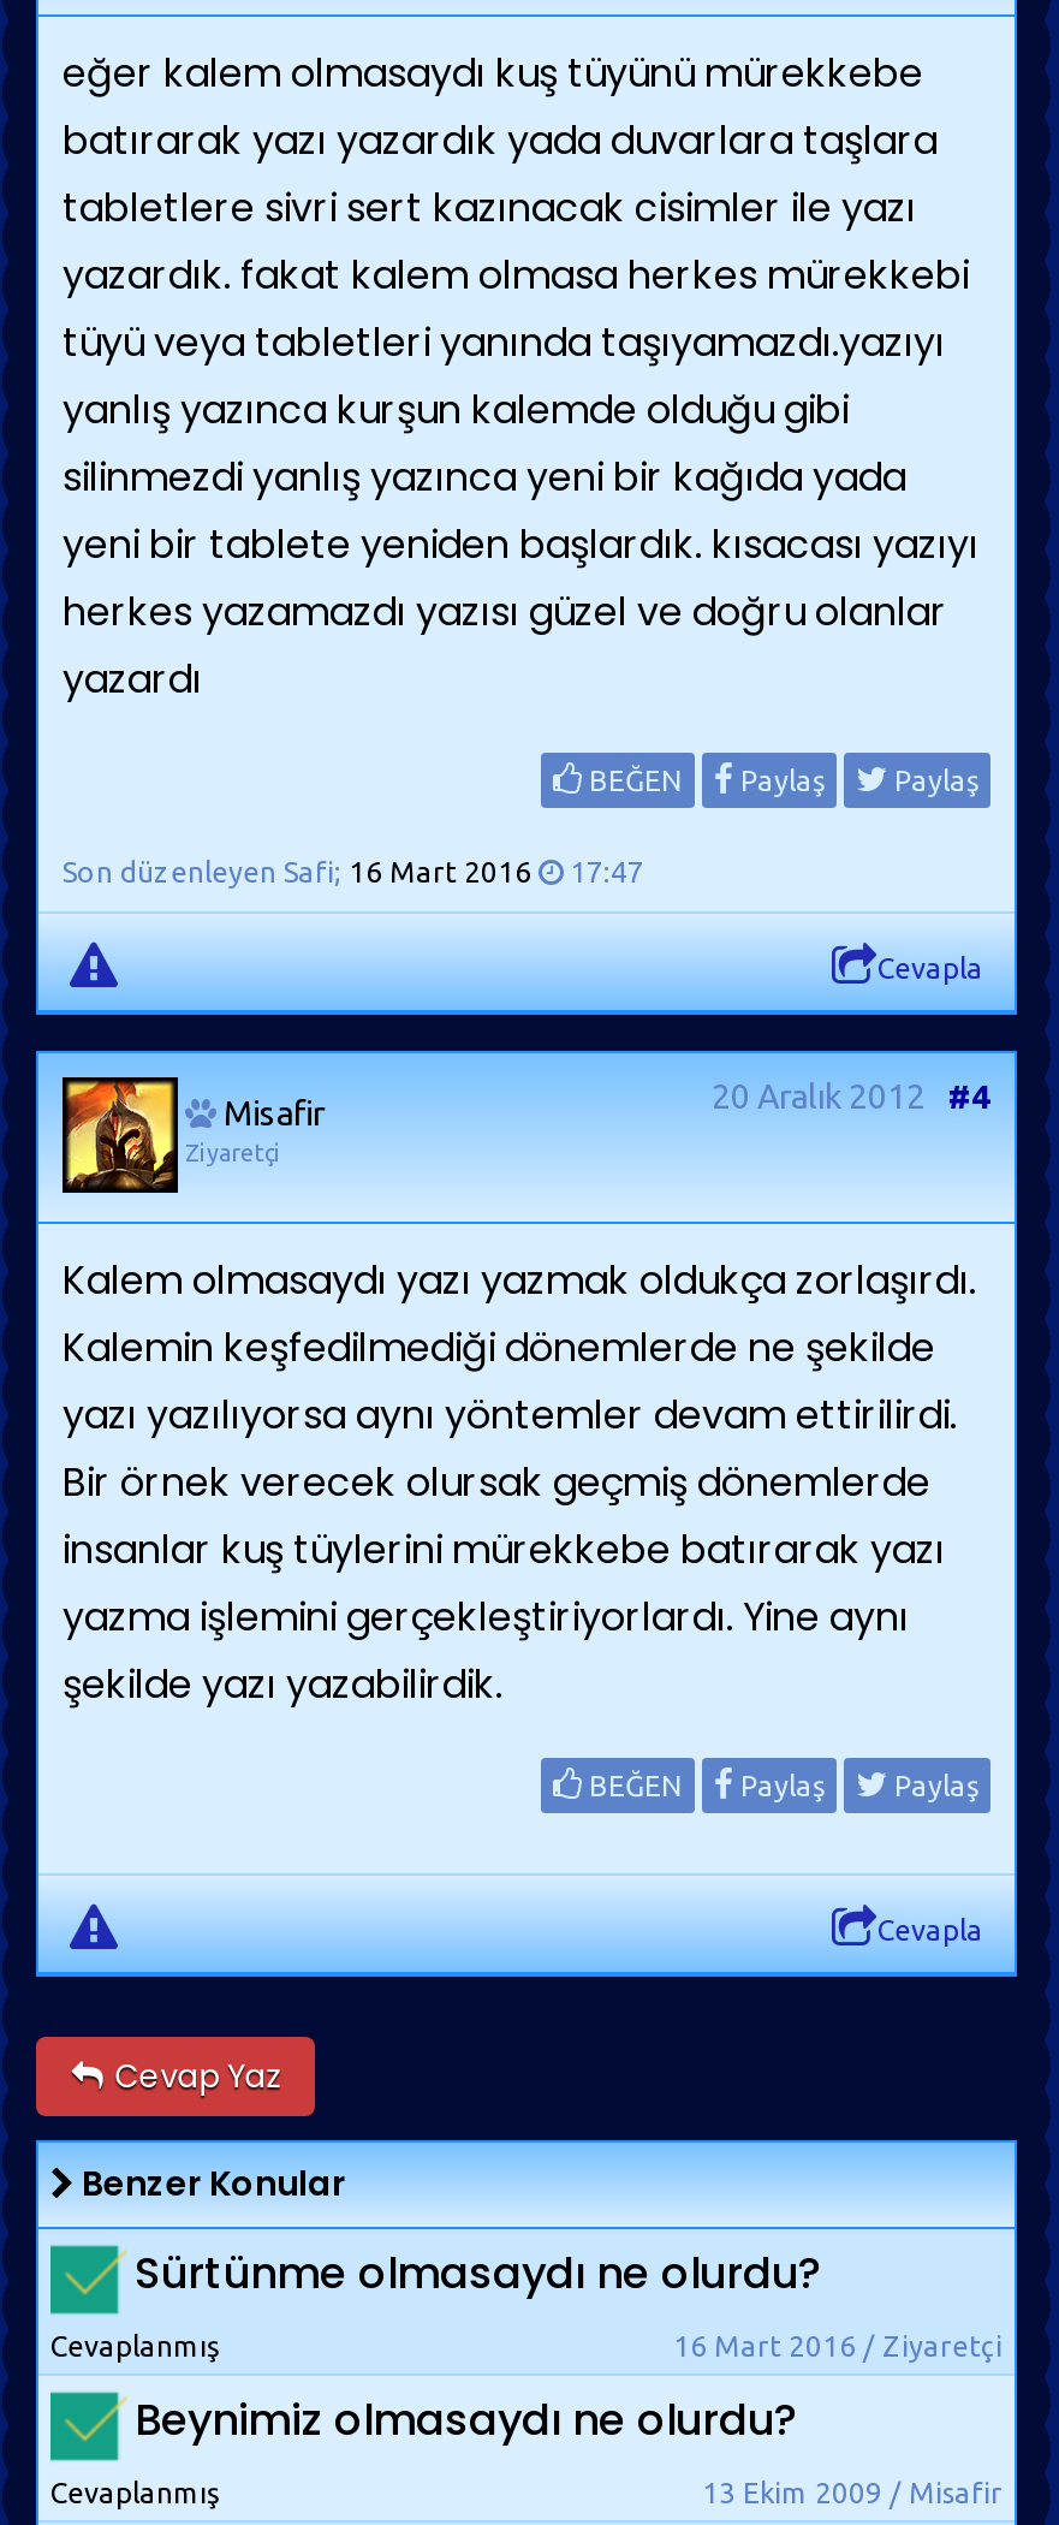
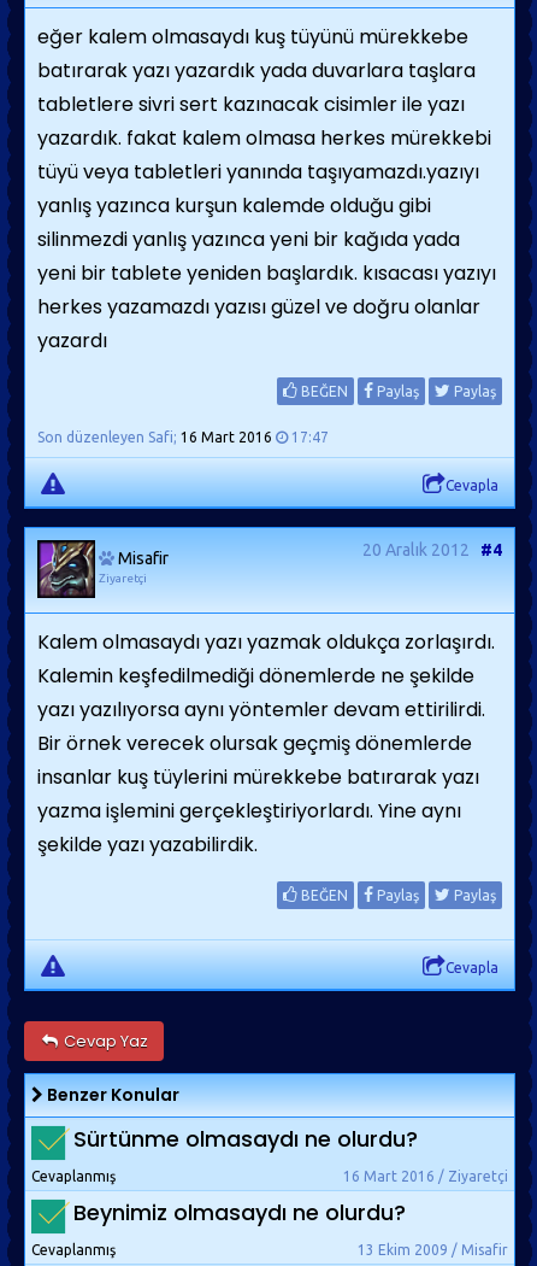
[65,1080,175,1188] [image] -> [39,541,93,596] [image]

